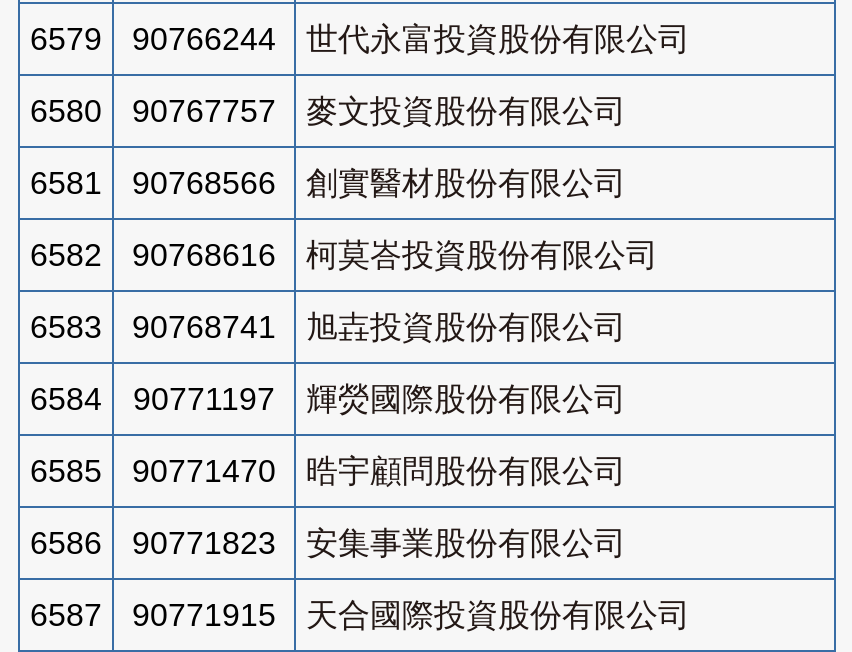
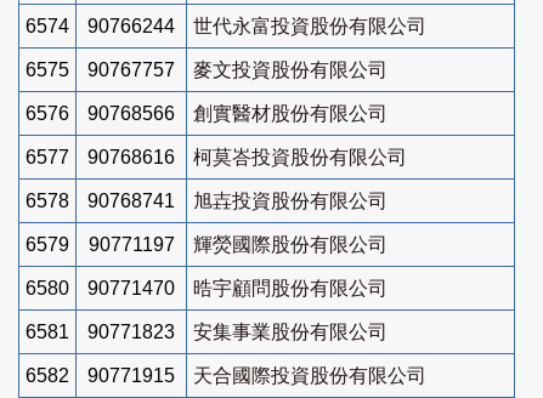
[30,22,690,56] 6579 90766244 世代永富投資股份有限公司 -> [26,16,426,36] 6574 90766244 世代永富投資股份有限公司
[30,94,626,128] 6580 90767757 麥文投資股份有限公司 -> [26,59,388,80] 6575 90767757 麥文投資股份有限公司
[30,166,626,200] 6581 90768566 創實醫材股份有限公司 -> [26,103,388,124] 6576 90768566 創實醫材股份有限公司
[30,238,658,272] 6582 90768616 柯莫峇投資股份有限公司 -> [26,147,407,167] 6577 90768616 柯莫峇投資股份有限公司
[30,310,626,344] 6583 90768741 旭壵投資股份有限公司 -> [26,190,388,211] 6578 90768741 旭壵投資股份有限公司
[30,382,626,416] 6584 90771197 輝熒國際股份有限公司 -> [26,234,388,255] 6579 90771197 輝熒國際股份有限公司
[30,454,626,488] 6585 90771470 晧宇顧問股份有限公司 -> [26,278,388,298] 6580 90771470 晧宇顧問股份有限公司
[30,526,626,560] 6586 90771823 安集事業股份有限公司 -> [26,321,388,342] 6581 90771823 安集事業股份有限公司
[30,598,690,632] 6587 90771915 天合國際投資股份有限公司 -> [26,365,426,386] 6582 90771915 天合國際投資股份有限公司

